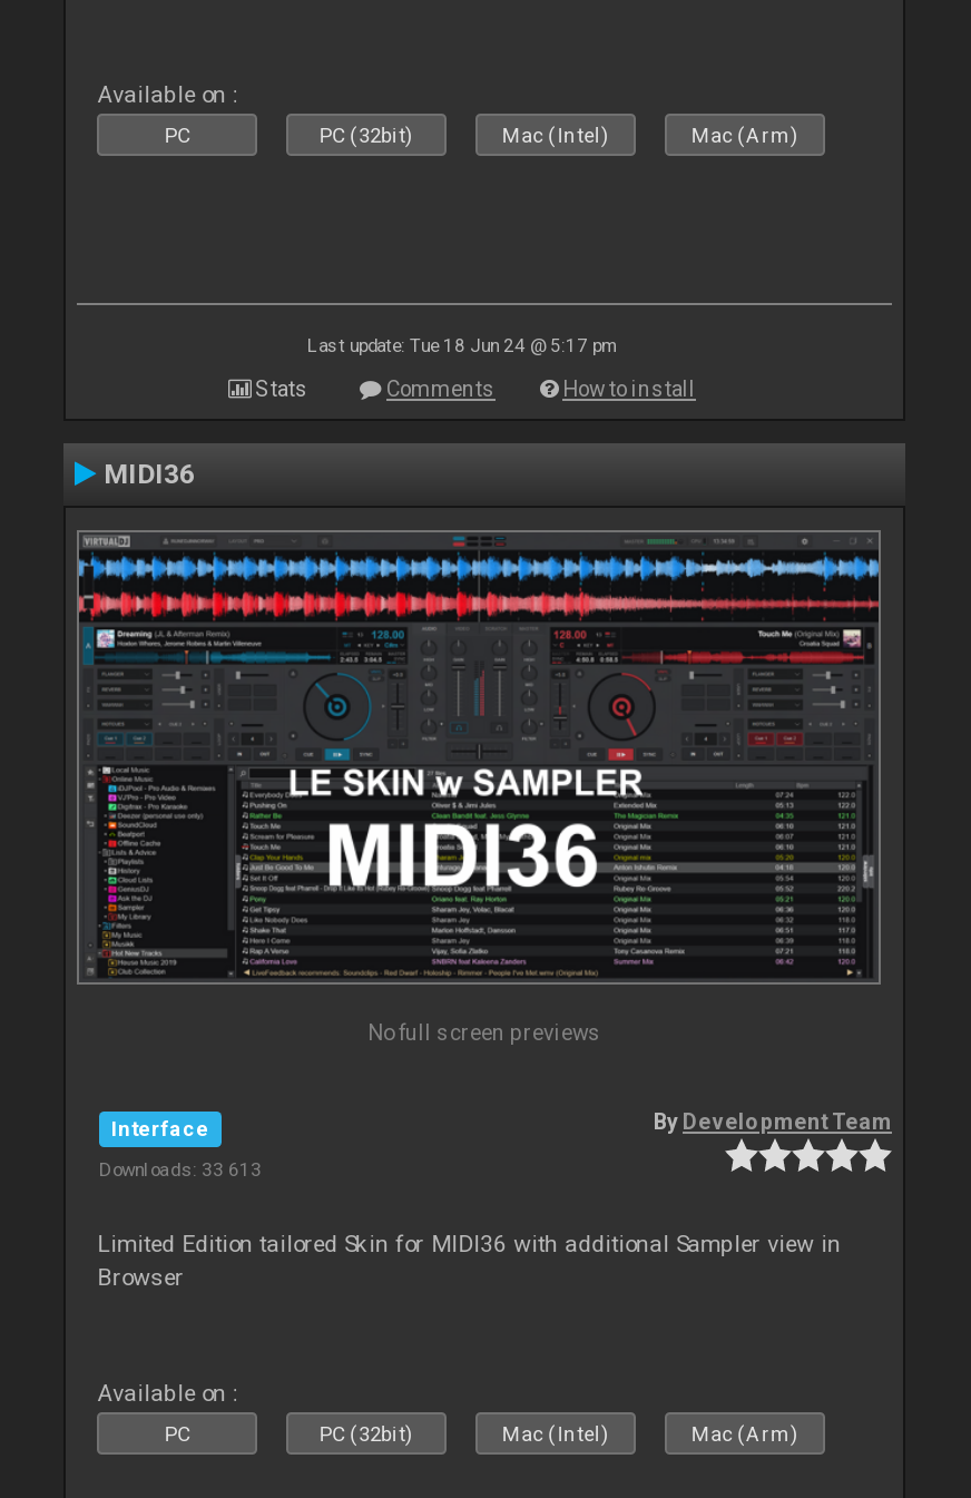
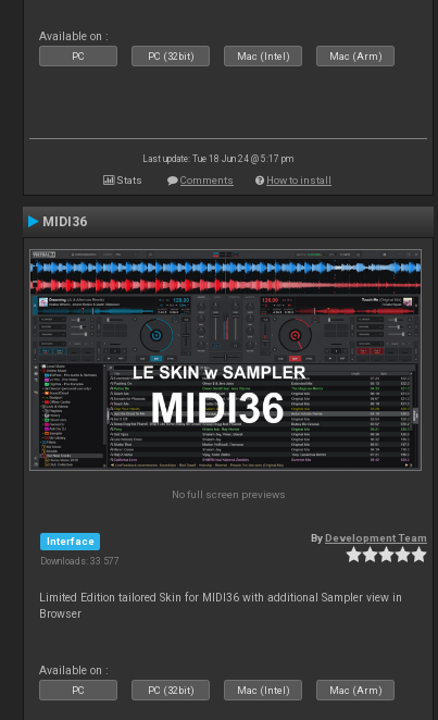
[99,1158,262,1180] Downloads: 33 613 -> [40,555,120,566] Downloads: 33 577

